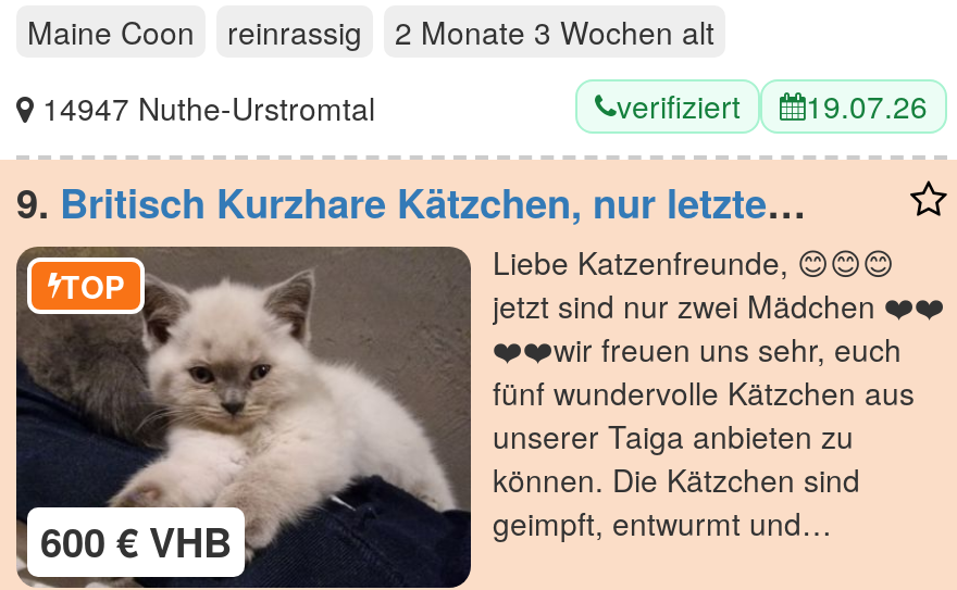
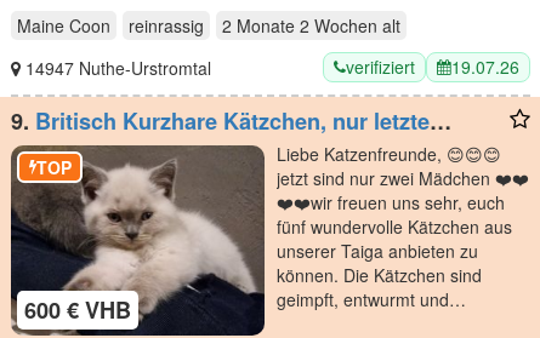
[395,10,714,53] 2 Monate 3 Wochen alt -> [222,13,400,38] 2 Monate 2 Wochen alt

